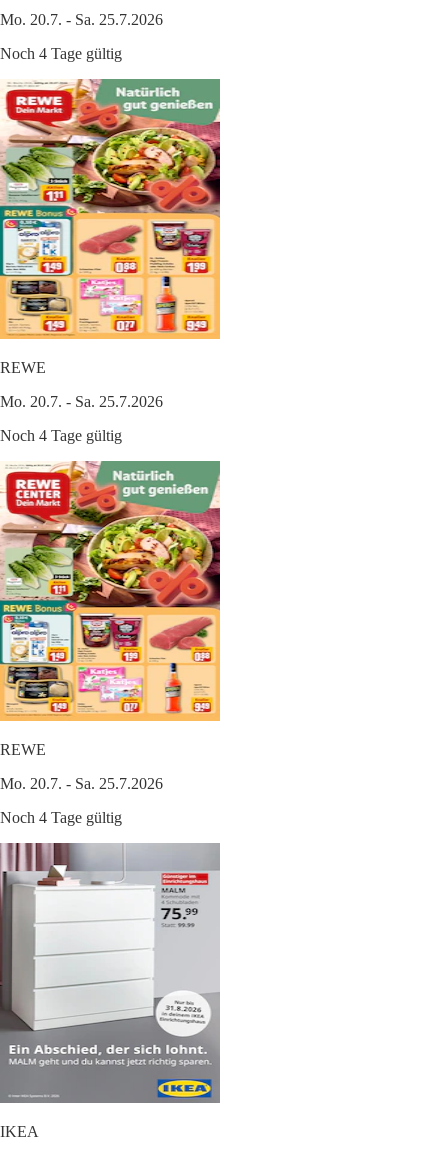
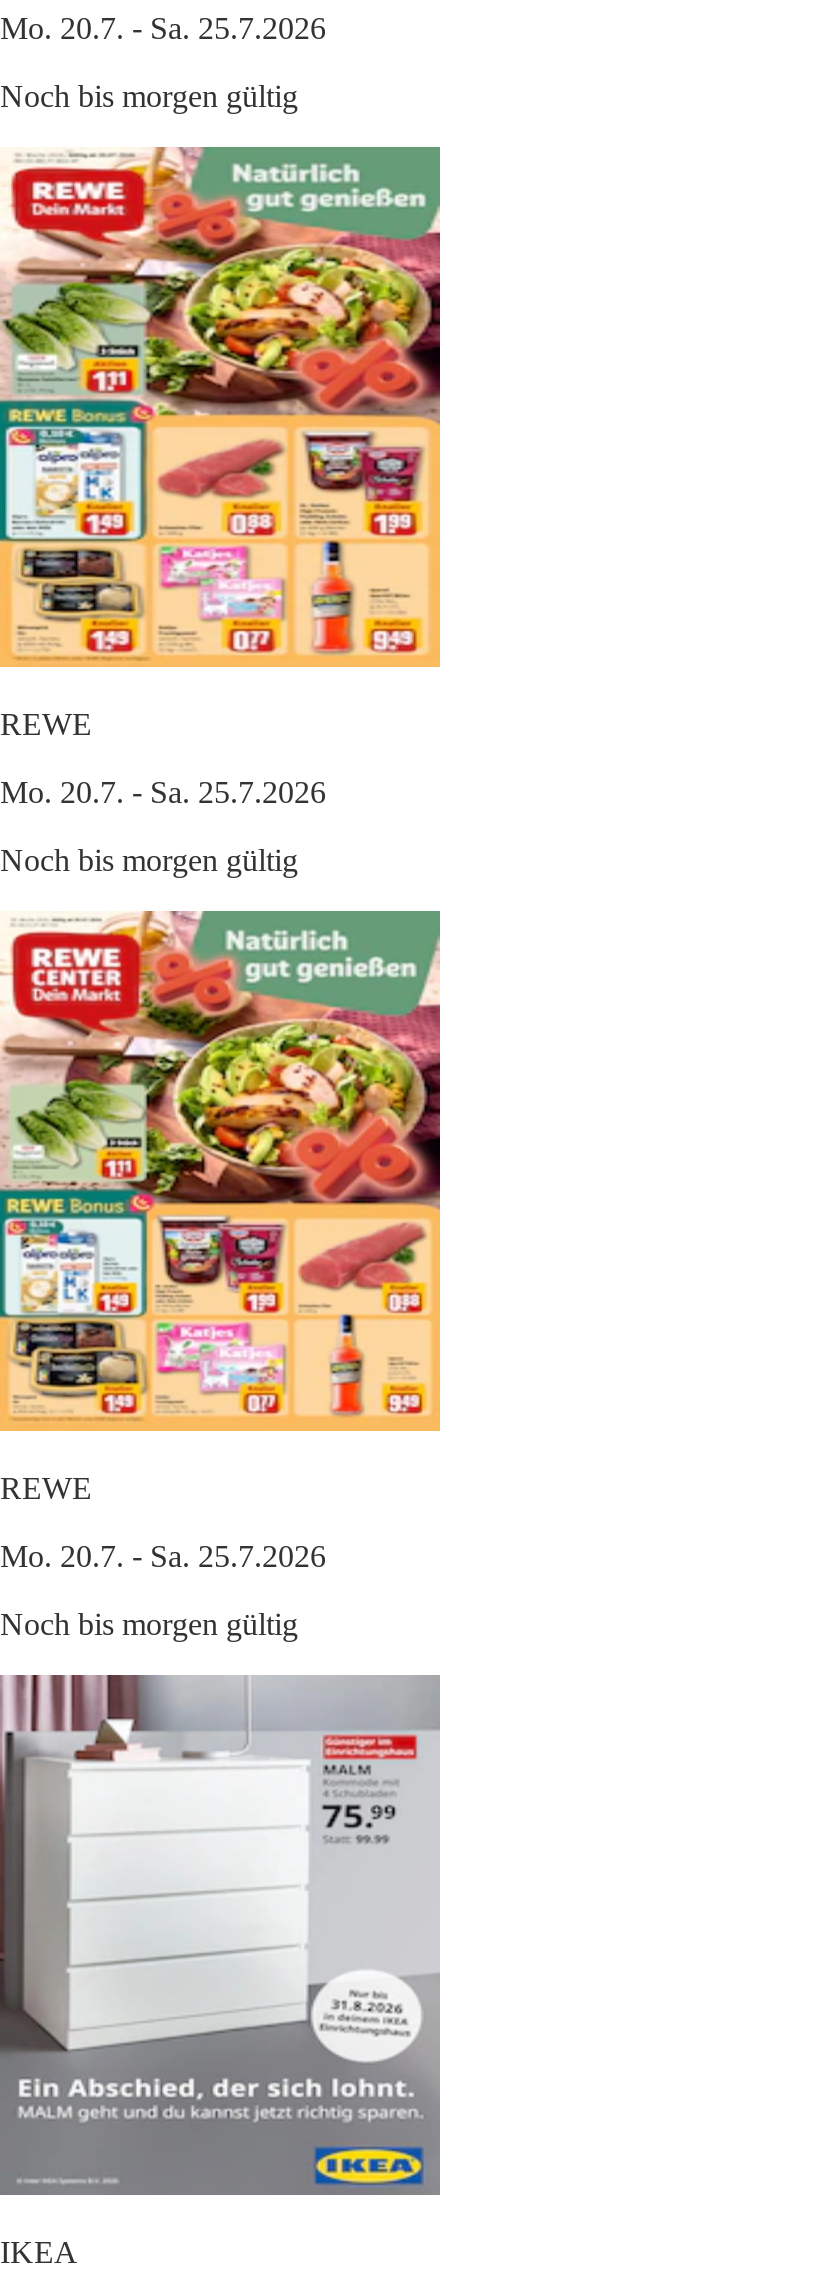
[0,45,122,62] Noch 4 Tage gültig -> [0,79,298,113] Noch bis morgen gültig
[0,427,122,444] Noch 4 Tage gültig -> [0,843,298,877] Noch bis morgen gültig
[0,809,122,826] Noch 4 Tage gültig -> [0,1607,298,1641] Noch bis morgen gültig

